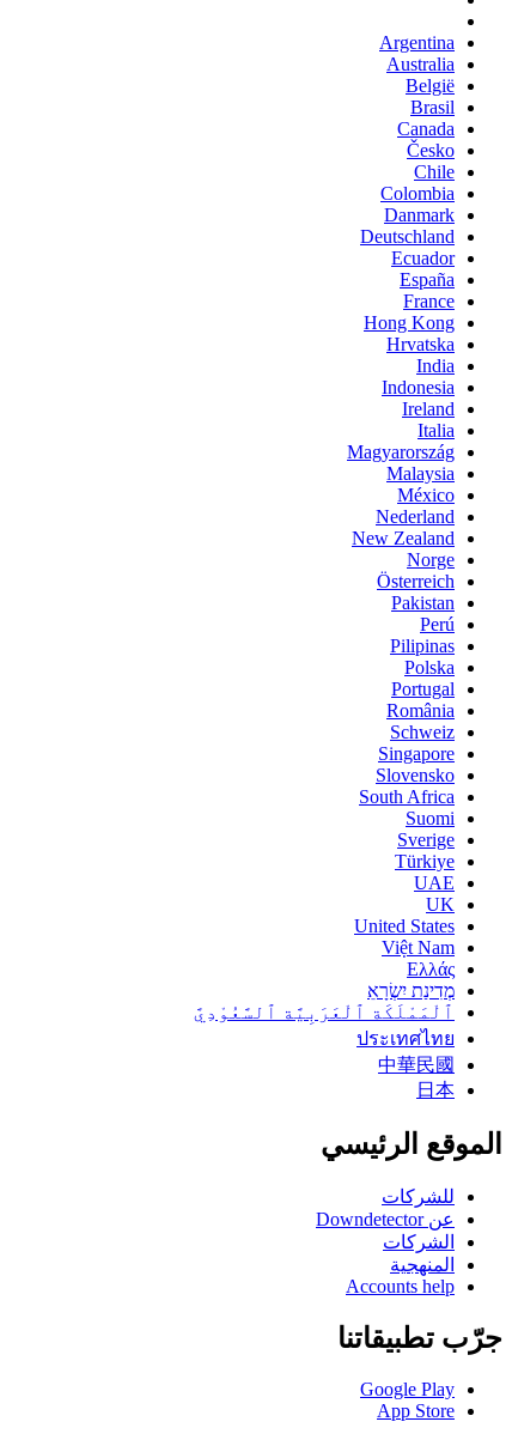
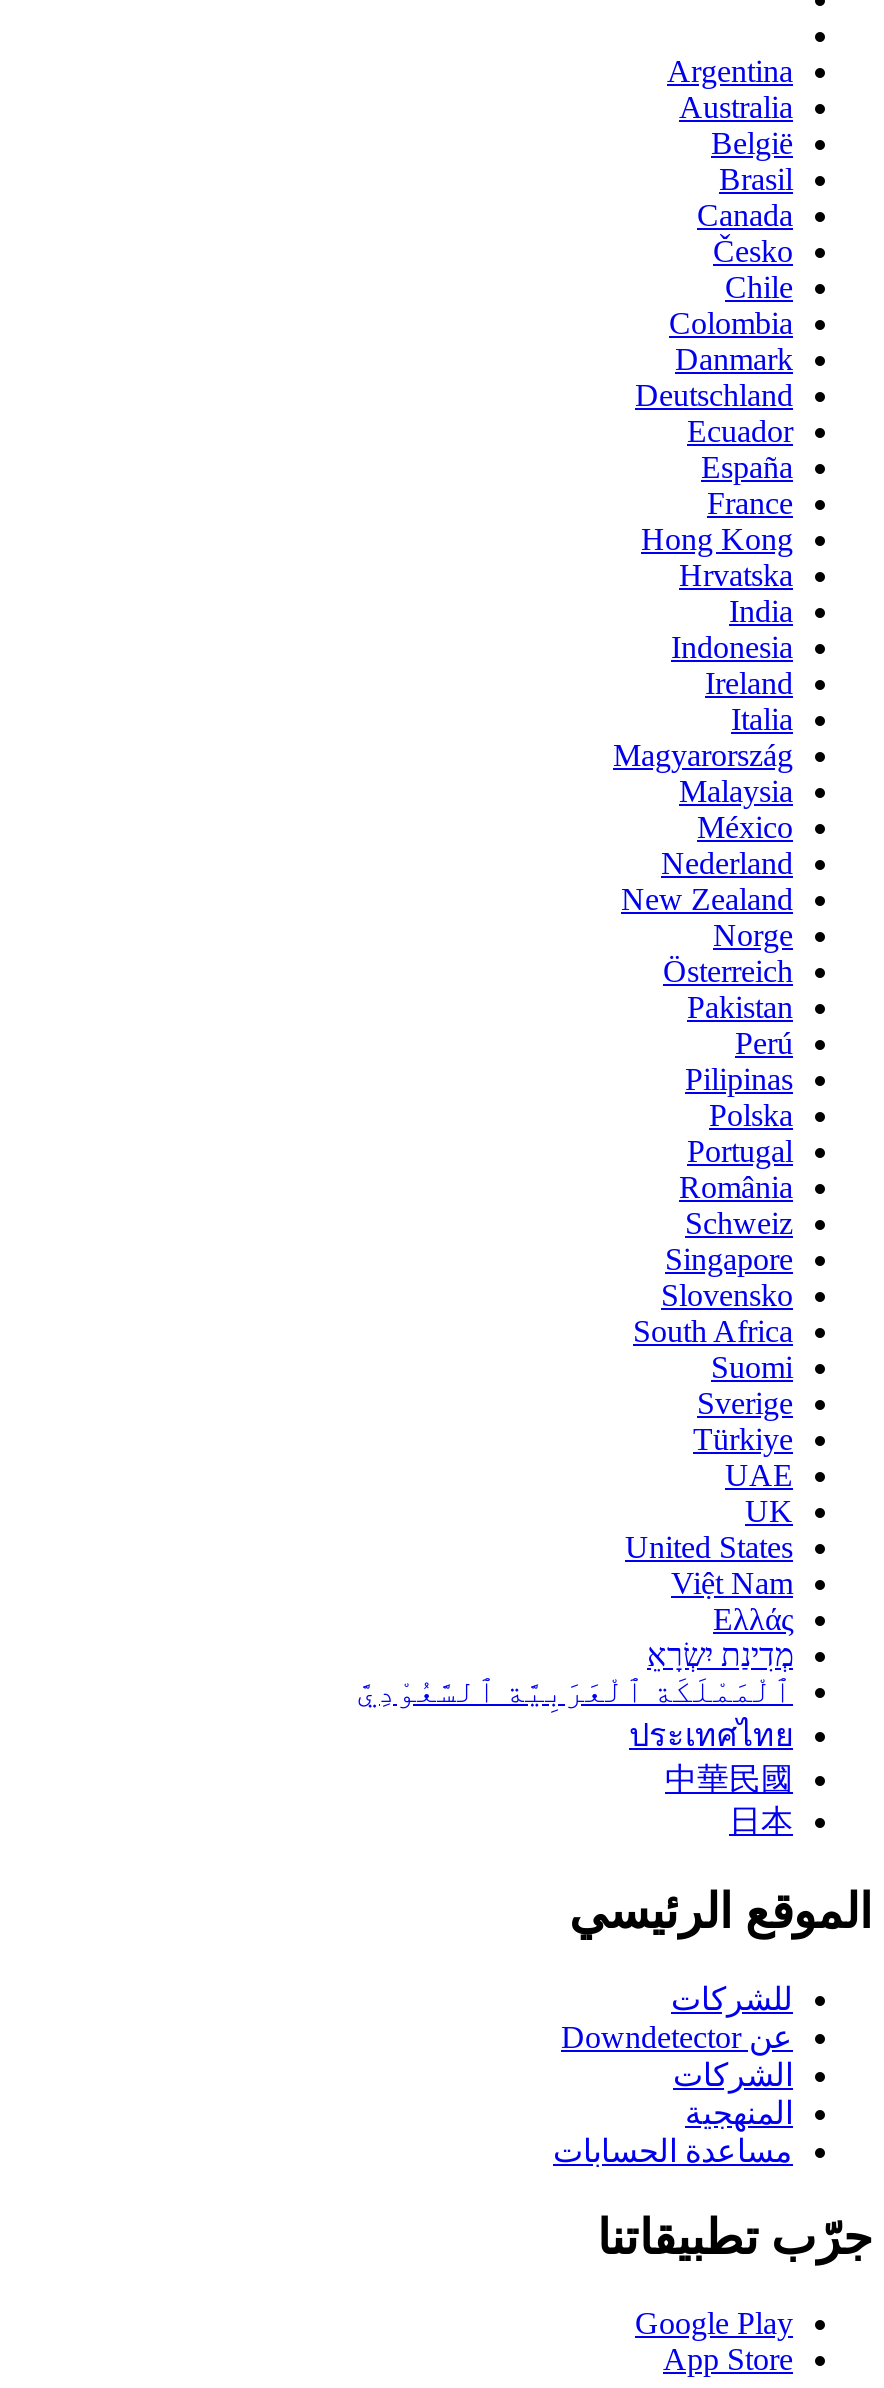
[346,1276,455,1296] Accounts help -> [553,2134,793,2168] مساعدة الحسابات

